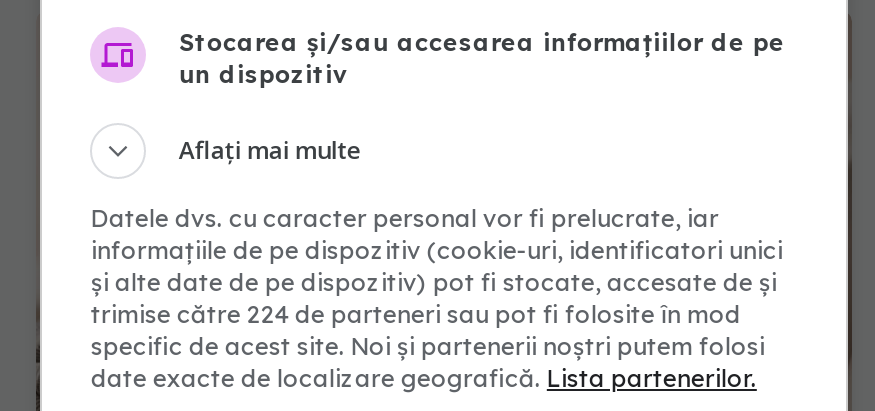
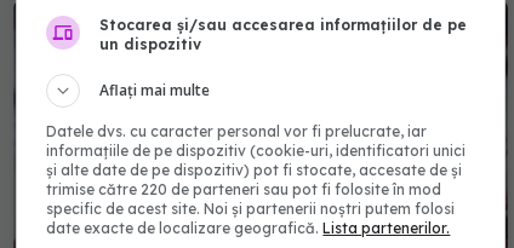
[91,299,741,329] trimise către 224 de parteneri sau pot fi folosite în mod -> [47,180,442,198] trimise către 220 de parteneri sau pot fi folosite în mod

